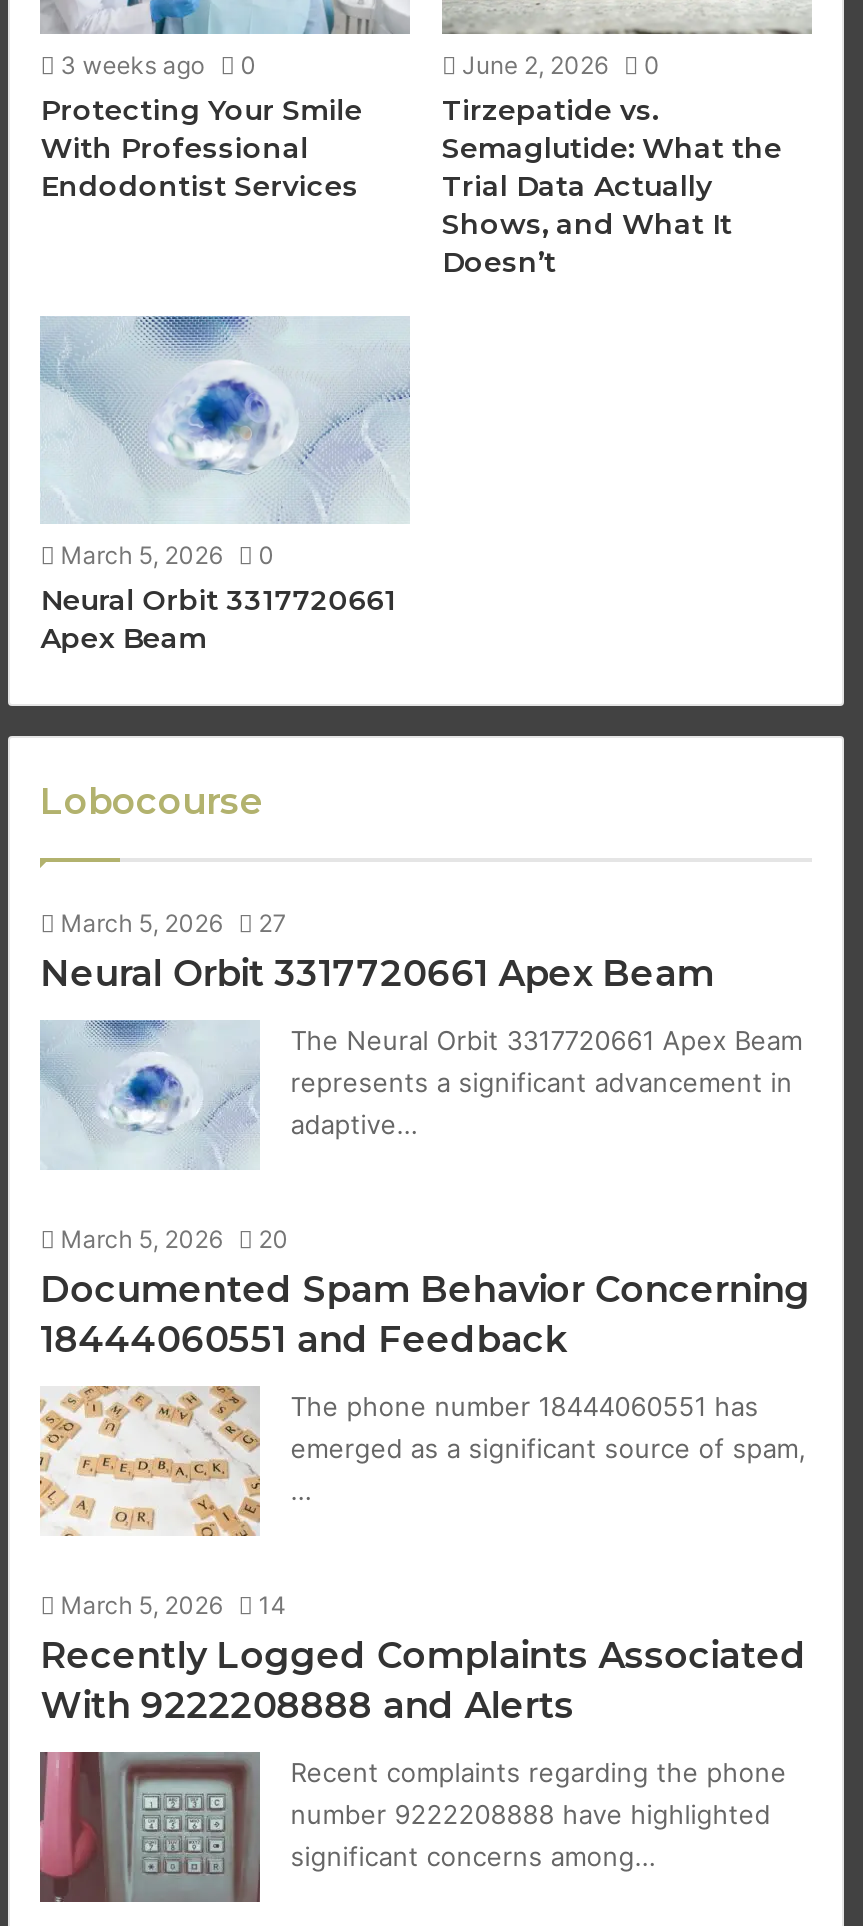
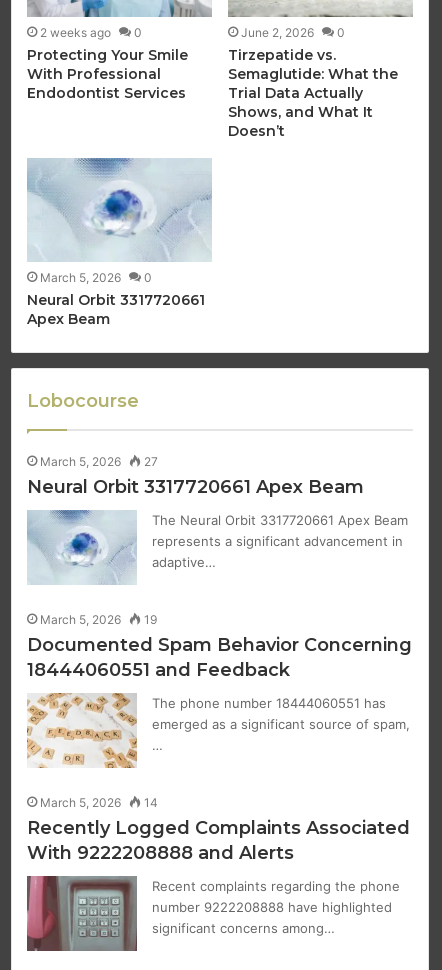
[61,50,257,80] 3 weeks ago 0 -> [40,25,142,40] 2 weeks ago 0
[61,1224,289,1254] March 5, 2026 20 -> [40,612,157,627] March 5, 2026 19

